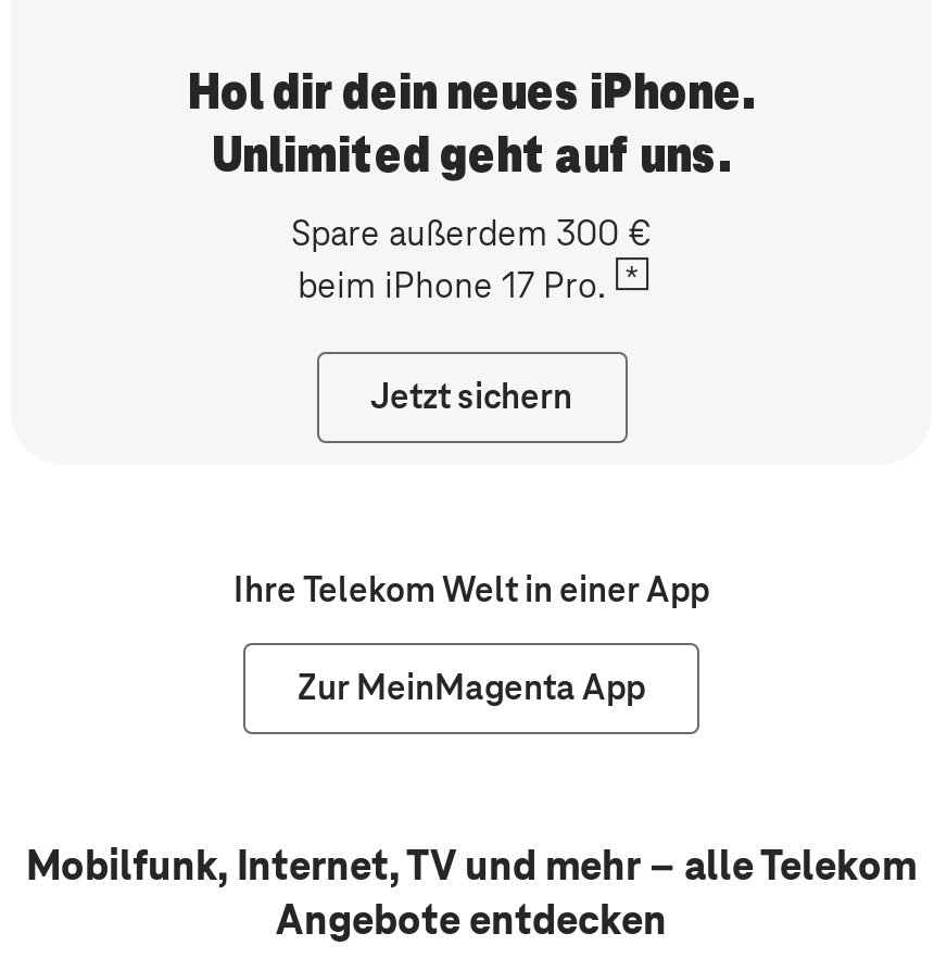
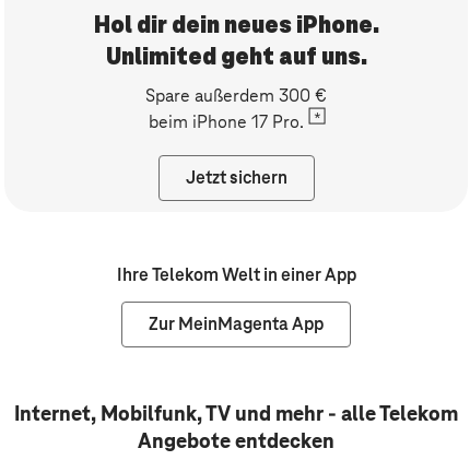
[26,838,917,891] Mobilfunk, Internet, TV und mehr – alle Telekom -> [14,400,458,426] Internet, Mobilfunk, TV und mehr - alle Telekom

